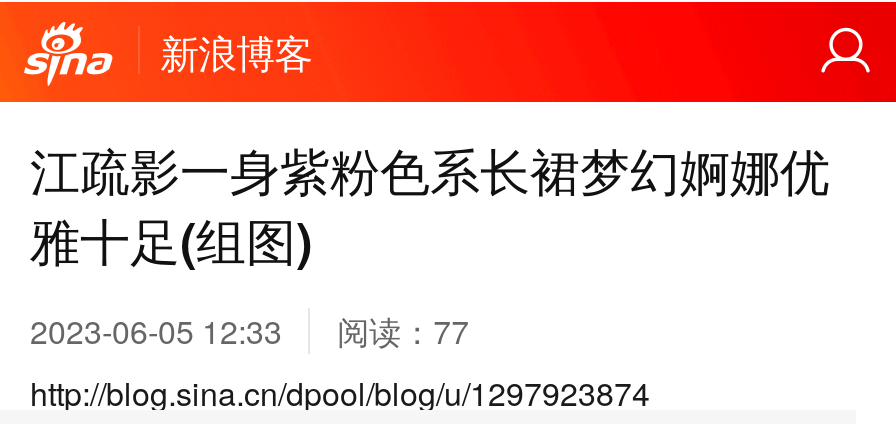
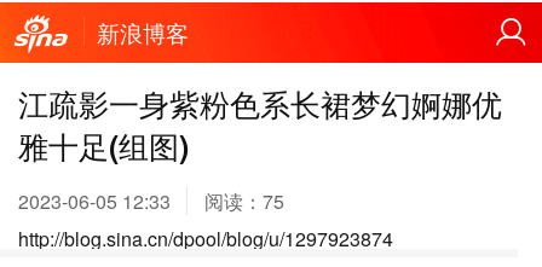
[30,308,469,354] 2023-06-05 12:33 阅读：77 -> [18,187,284,215] 2023-06-05 12:33 阅读：75

